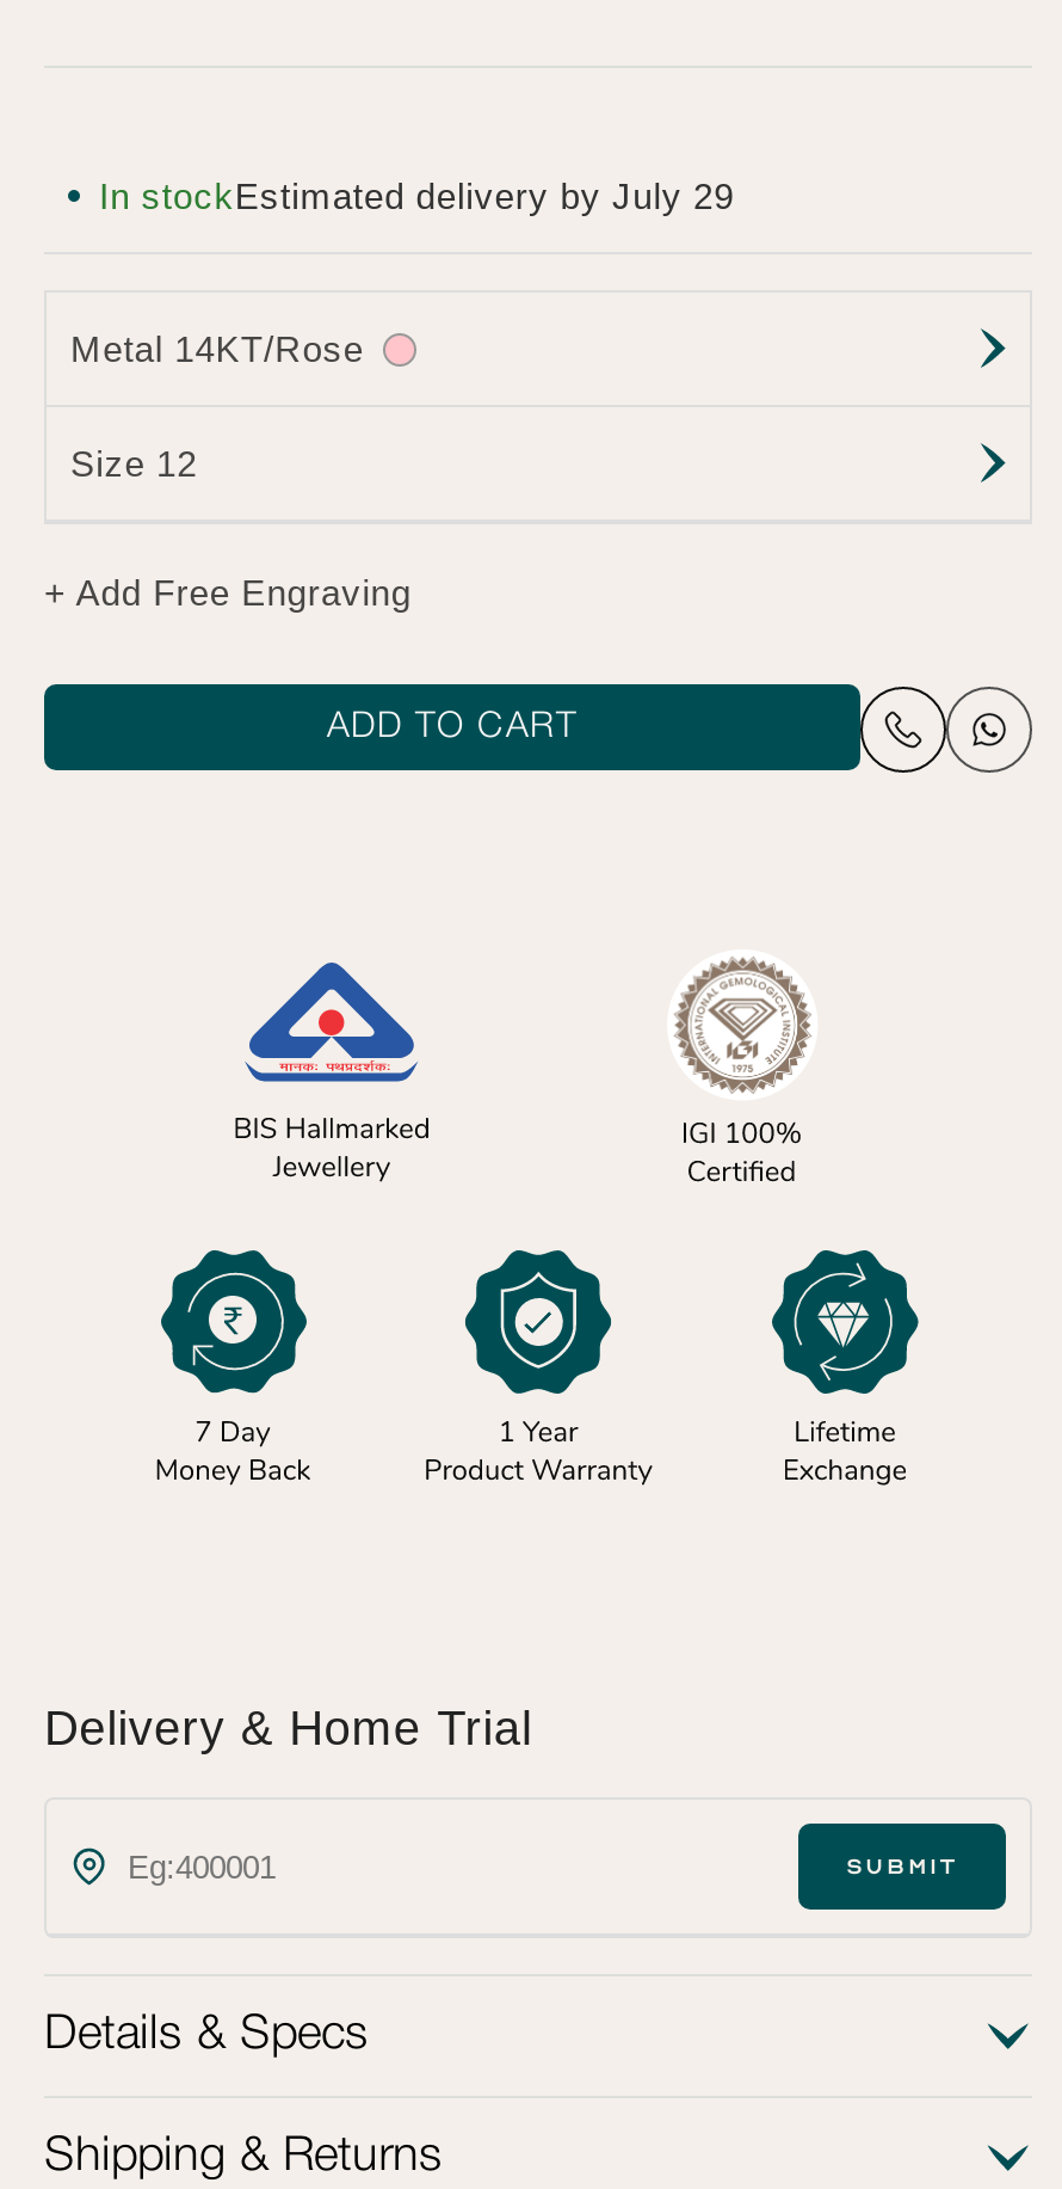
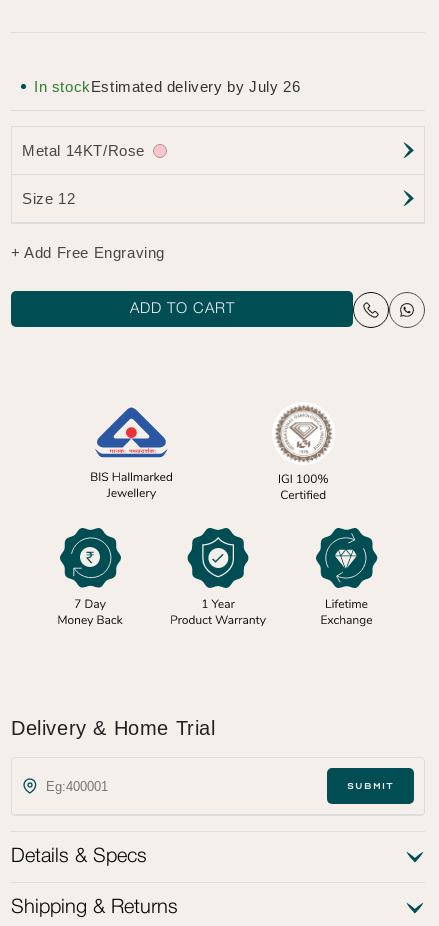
[99,176,734,216] In stockEstimated delivery by July 29 -> [34,78,300,95] In stockEstimated delivery by July 26

